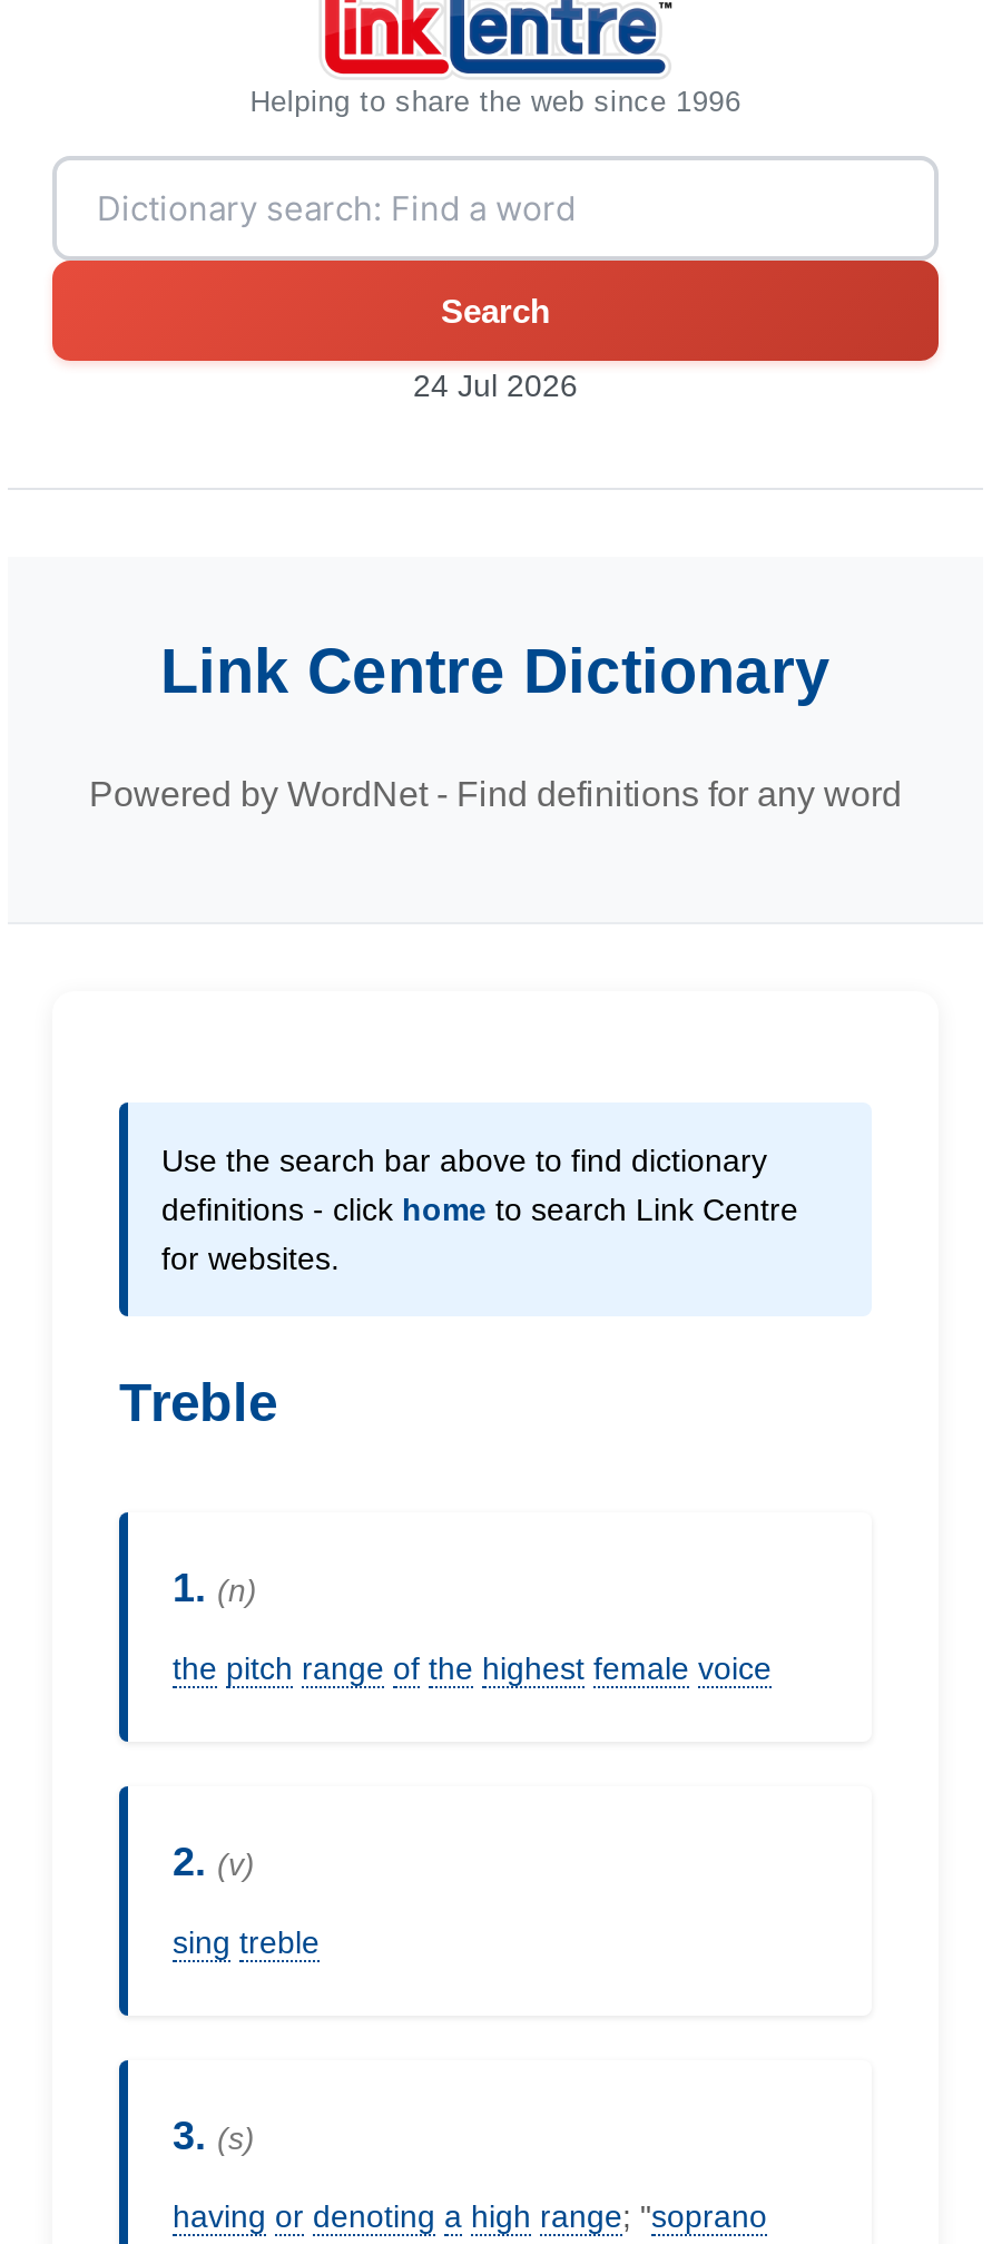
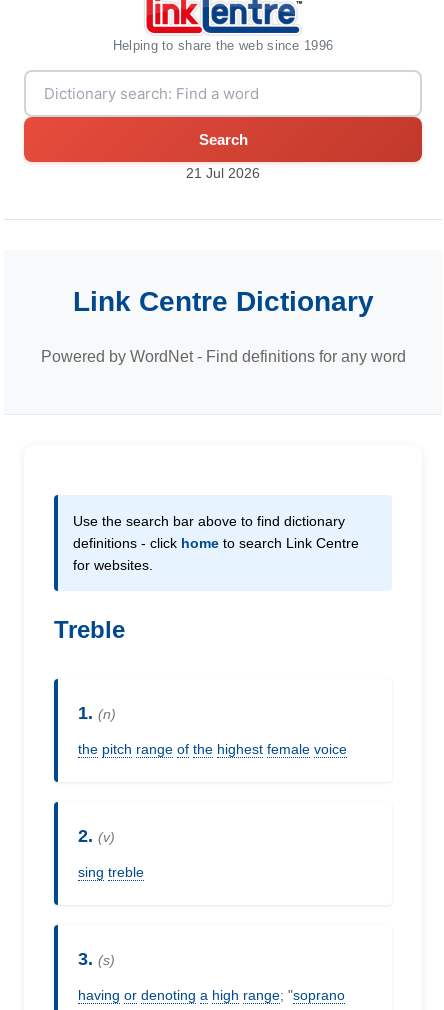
[413,368,578,403] 24 Jul 2026 -> [186,165,260,181] 21 Jul 2026

